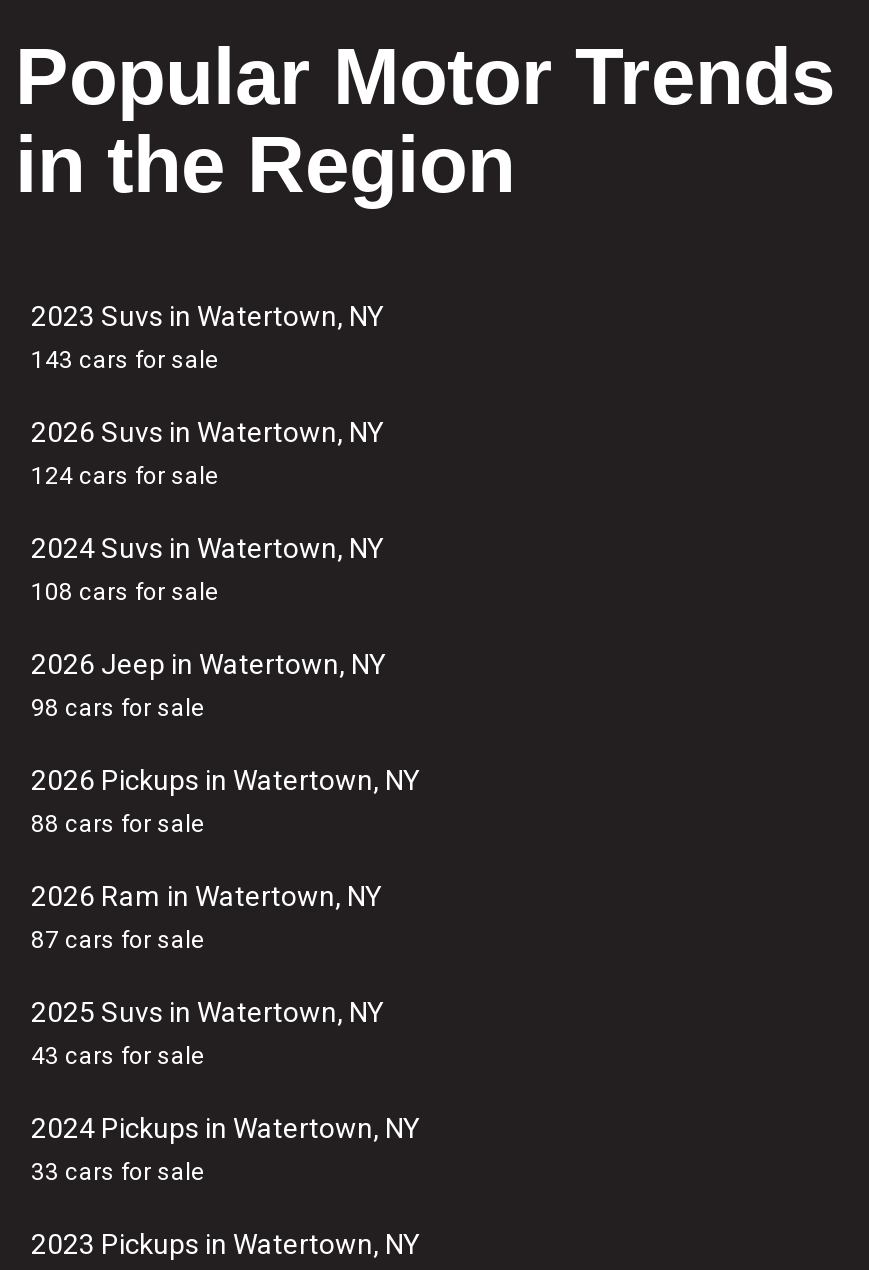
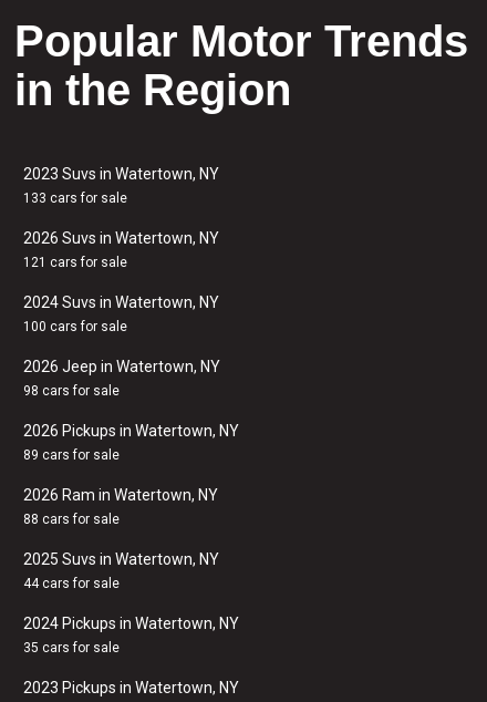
[31,346,219,374] 143 cars for sale -> [23,190,127,206] 133 cars for sale
[31,462,219,490] 124 cars for sale -> [23,255,127,270] 121 cars for sale
[31,578,219,606] 108 cars for sale -> [23,319,127,334] 100 cars for sale
[31,810,205,838] 88 cars for sale -> [23,447,120,463] 89 cars for sale
[31,926,205,954] 87 cars for sale -> [23,512,120,527] 88 cars for sale
[31,1042,205,1070] 43 cars for sale -> [23,576,120,591] 44 cars for sale
[31,1158,205,1186] 33 cars for sale -> [23,640,120,655] 35 cars for sale

